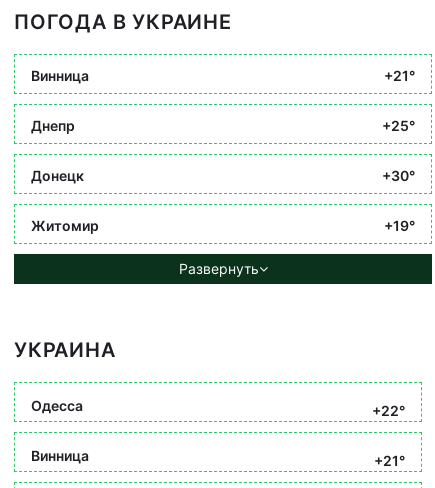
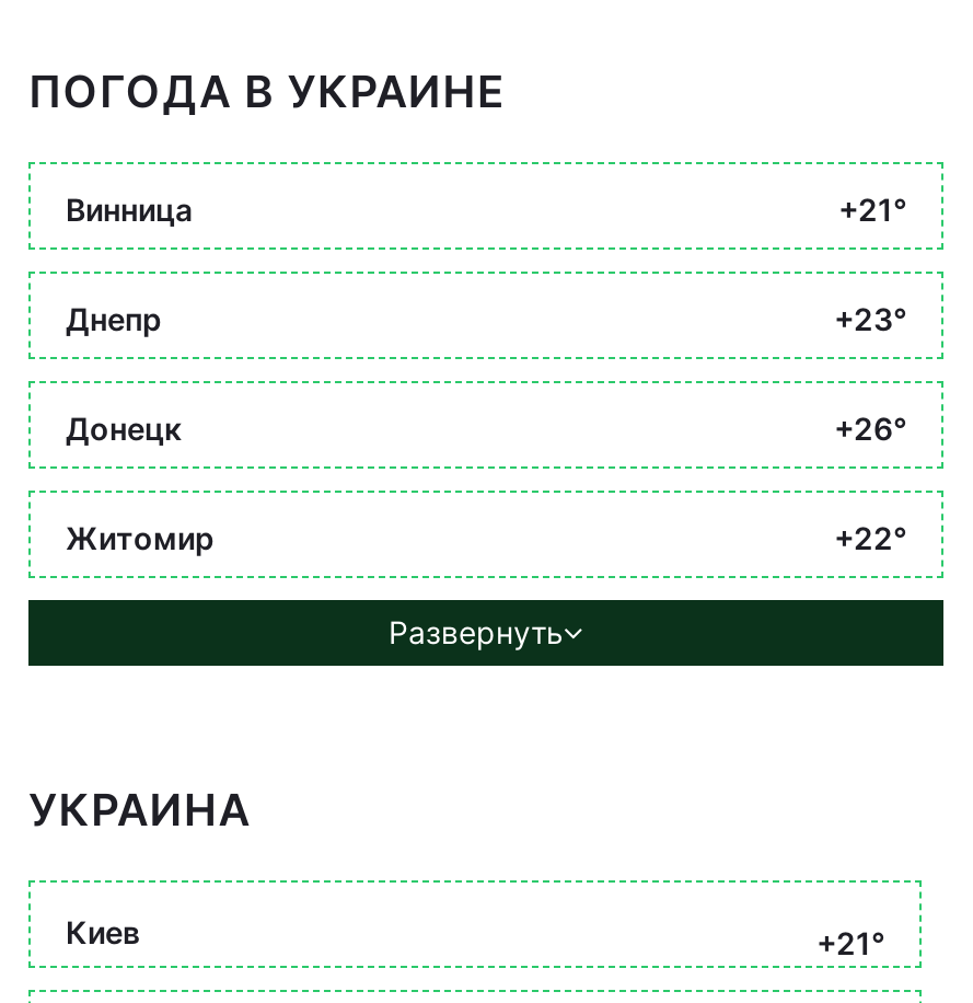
[382,116,415,133] +25° -> [834,299,906,336] +23°
[382,166,415,183] +30° -> [834,408,906,446] +26°
[384,216,415,233] +19° -> [834,518,906,555] +22°
[31,396,405,463] Одесса | +22° | Винница -> [66,912,140,949] Киев

